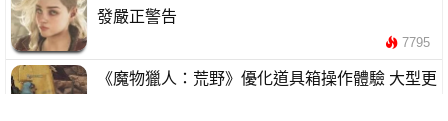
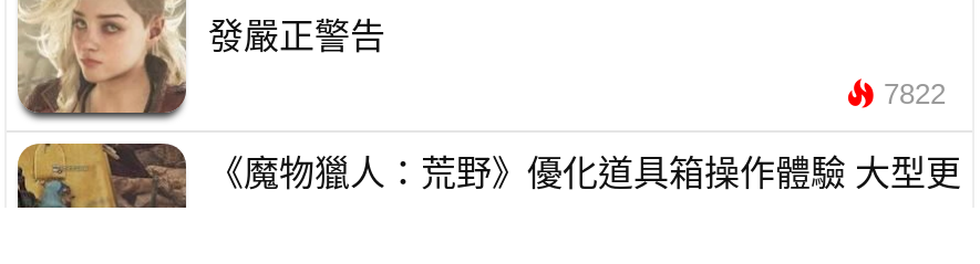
[402,35,430,50] 7795 -> [884,77,946,110] 7822

